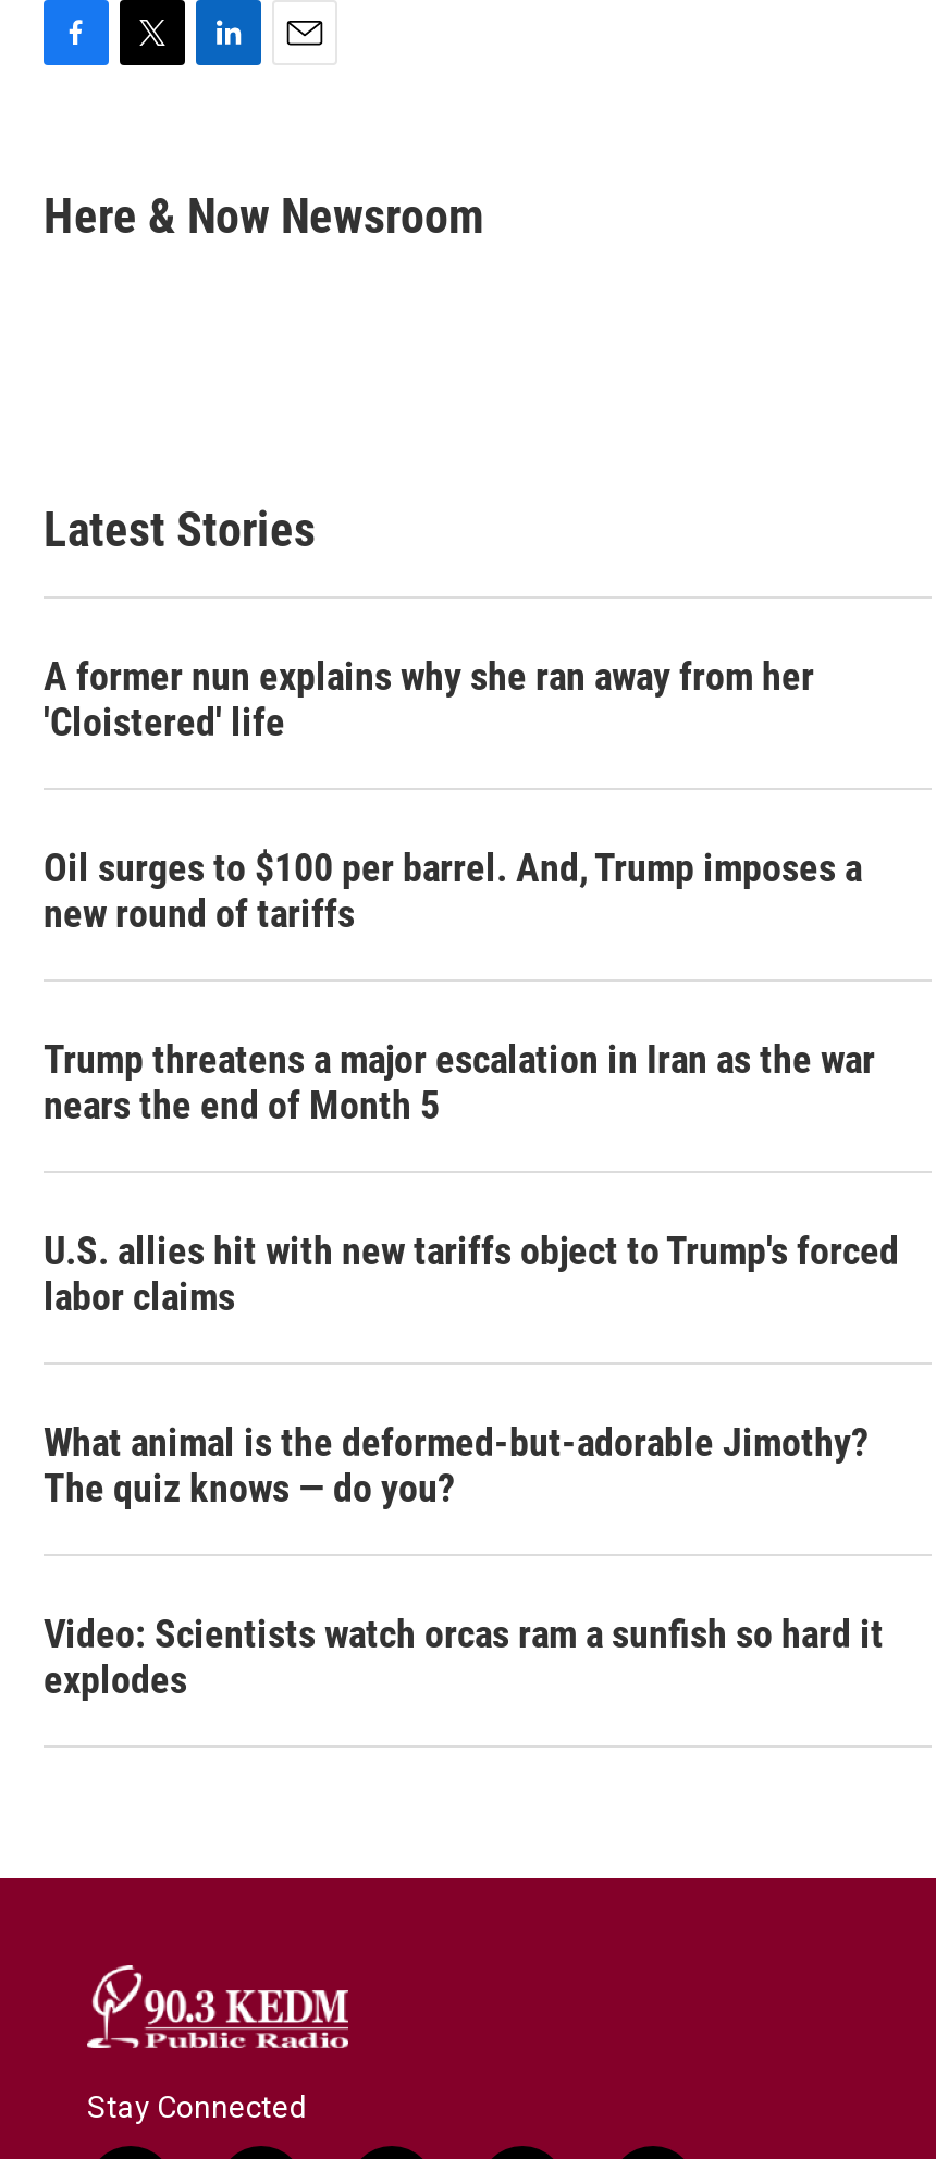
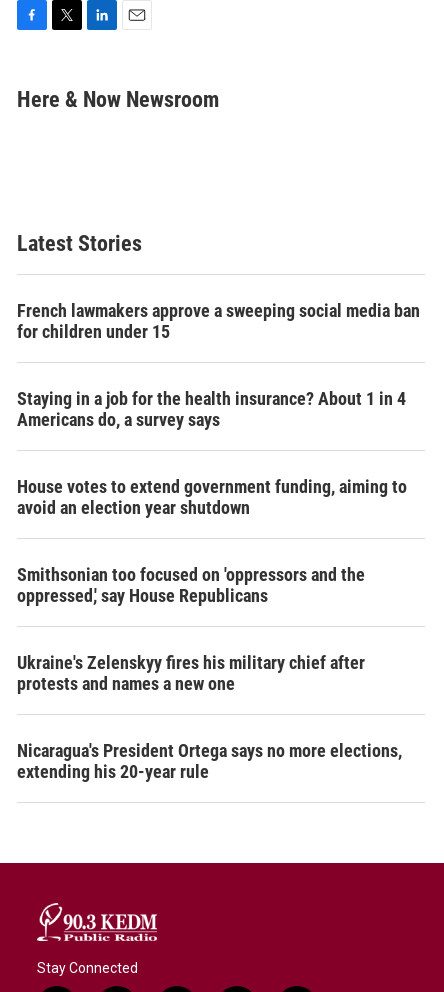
[44,653,814,744] A former nun explains why she ran away from her | 'Cloistered' life -> [17,300,420,342] French lawmakers approve a sweeping social media ban | for children under 15
[44,844,862,936] Oil surges to $100 per barrel. And, Trump imposes a | new round of tariffs -> [17,388,406,430] Staying in a job for the health insurance? About 1 in 4 | Americans do, a survey says
[44,1036,875,1127] Trump threatens a major escalation in Iran as the war | nears the end of Month 5 -> [17,476,407,518] House votes to extend government funding, aiming to | avoid an election year shutdown
[44,1227,899,1319] U.S. allies hit with new tariffs object to Trump's forced | labor claims -> [17,564,365,606] Smithsonian too focused on 'oppressors and the | oppressed,' say House Republicans
[44,1419,869,1510] What animal is the deformed-but-adorable Jimothy? | The quiz knows — do you? -> [17,652,365,694] Ukraine's Zelenskyy fires his military chief after | protests and names a new one
[44,1611,884,1702] Video: Scientists watch orcas ram a sunfish so hard it | explodes -> [17,740,402,782] Nicaragua's President Ortega says no more elections, | extending his 20-year rule

